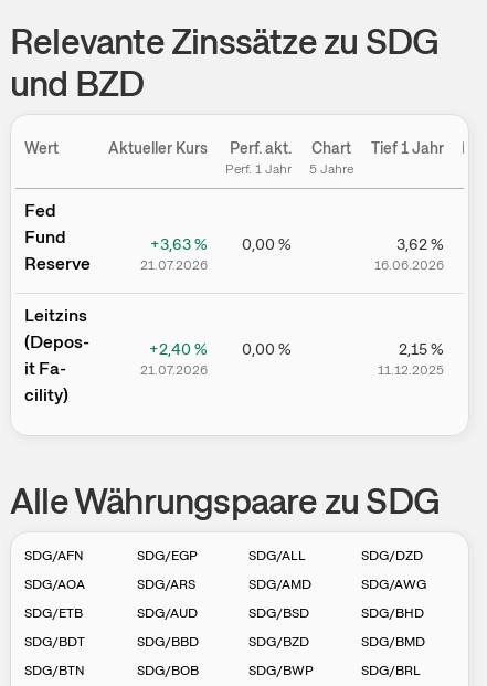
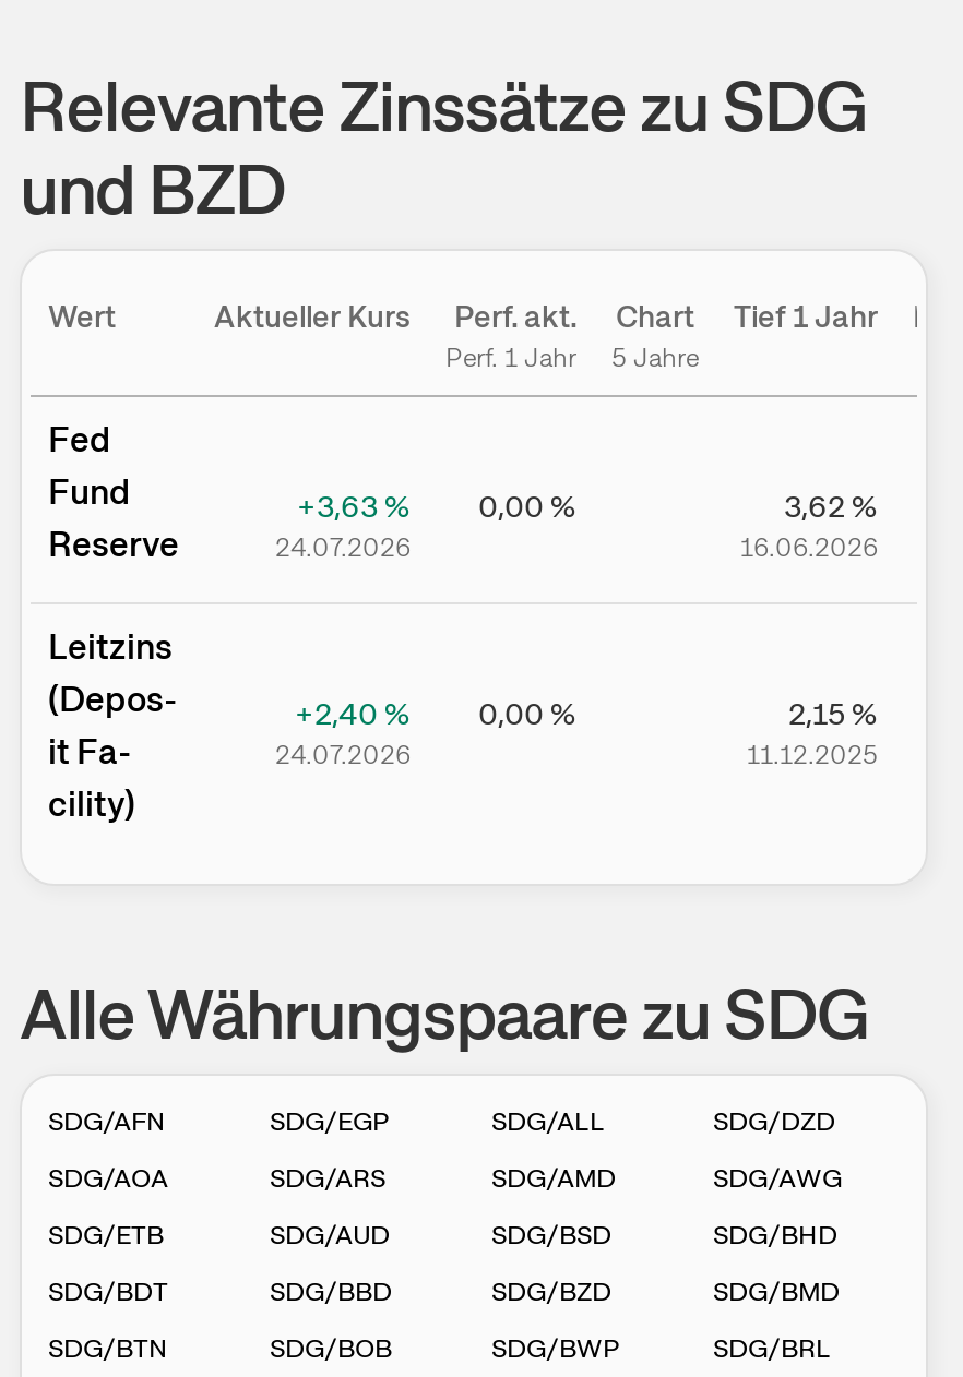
[140,257,208,274] 21.07.2026 -> [275,531,411,566] 24.07.2026
[140,361,208,379] 21.07.2026 -> [275,738,411,773] 24.07.2026

